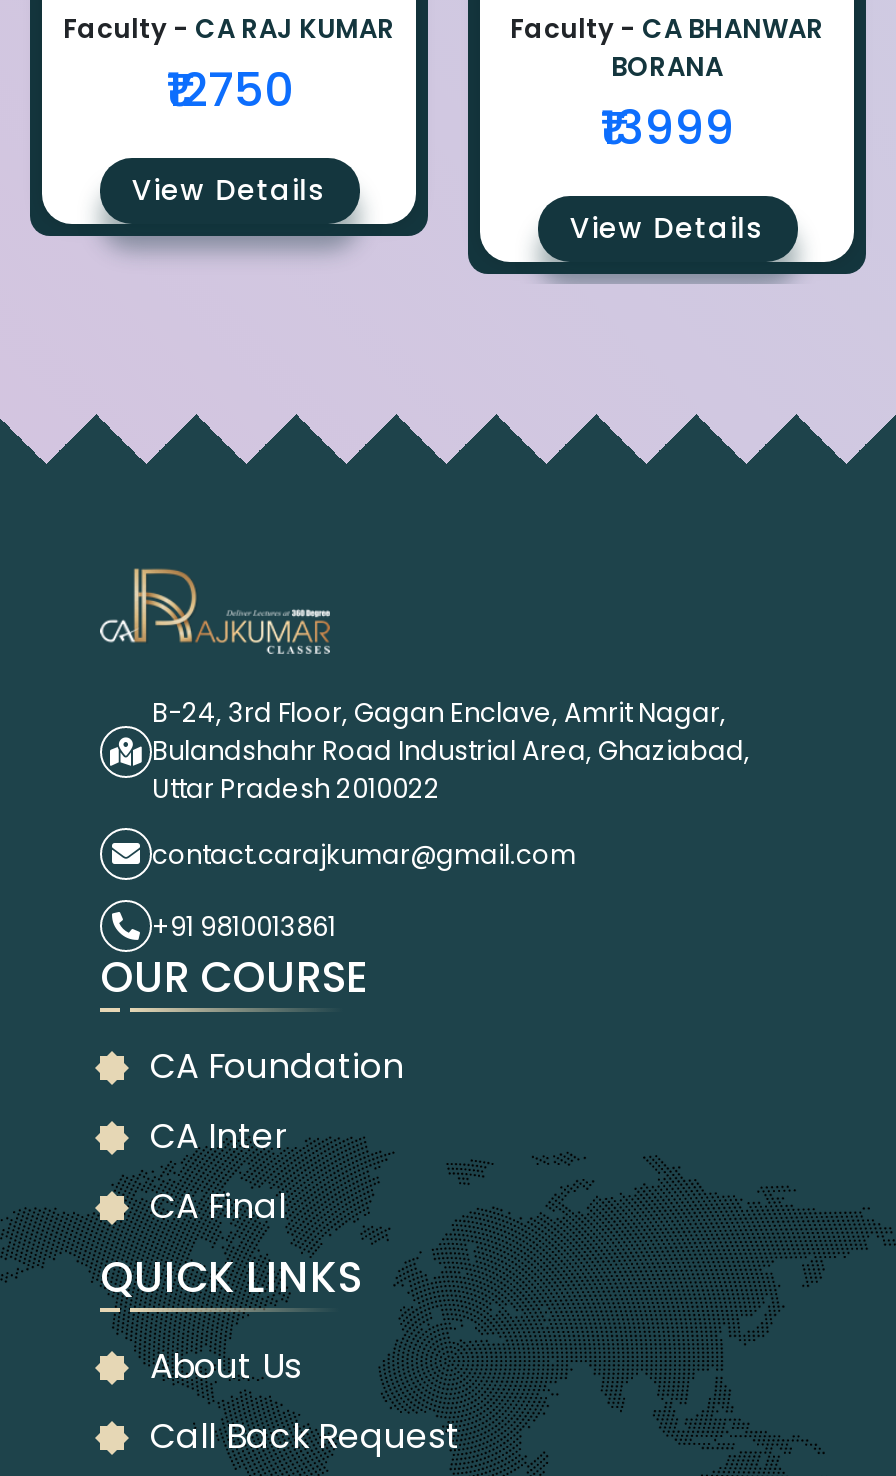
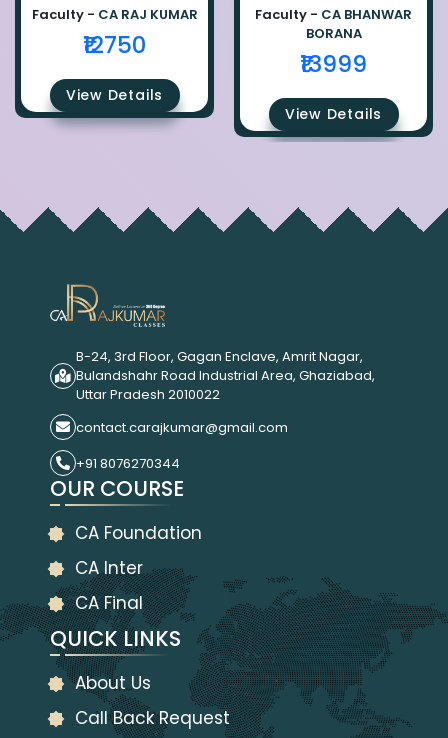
[152,908,336,946] +91 9810013861 -> [76,454,180,473] +91 8076270344

